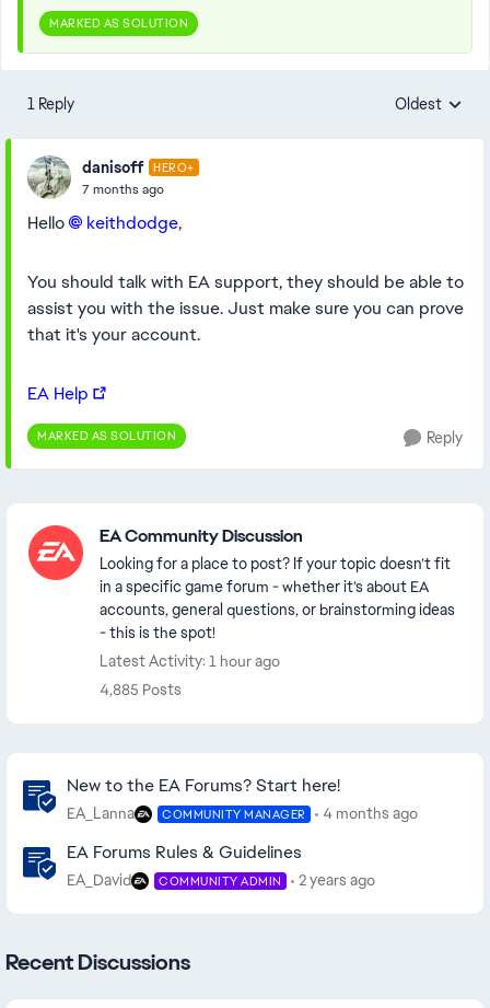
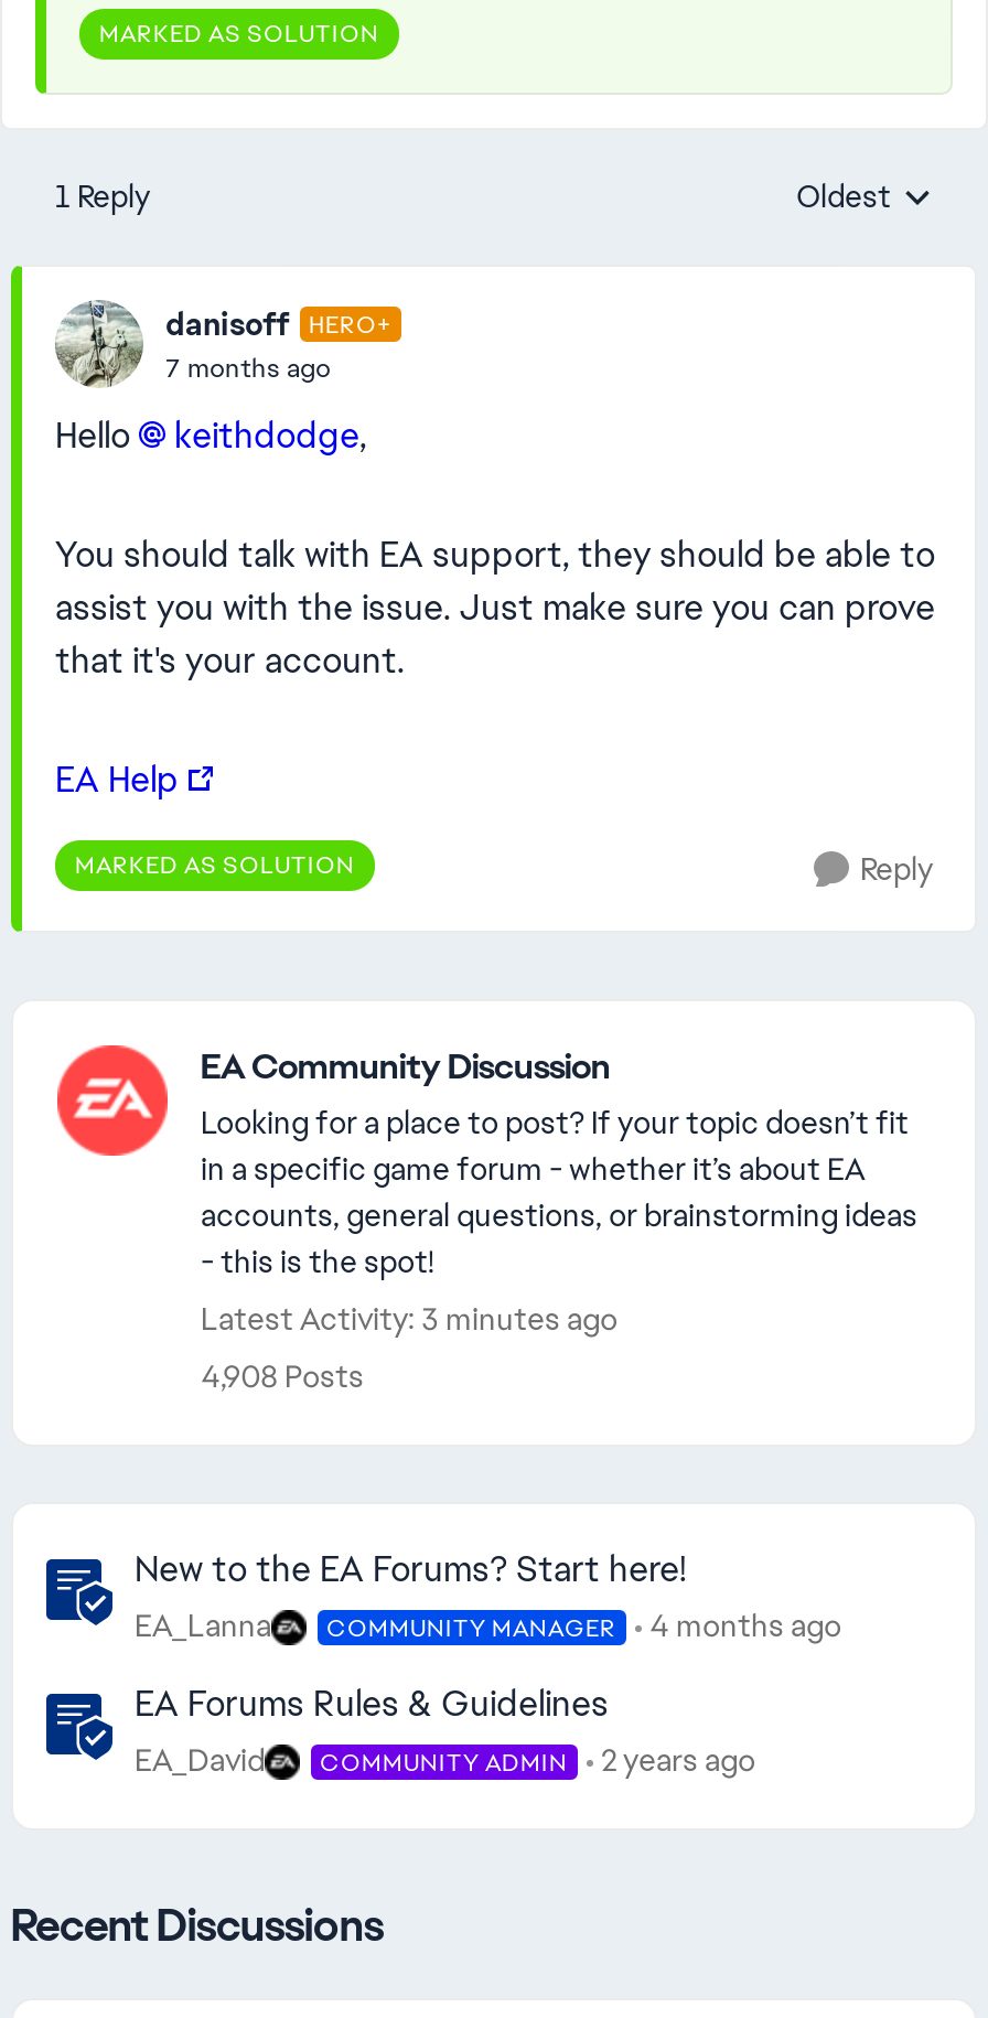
[100,651,280,671] Latest Activity: 1 hour ago -> [201,1299,617,1339] Latest Activity: 3 minutes ago
[100,680,182,699] 4,885 Posts -> [201,1356,364,1396] 4,908 Posts

